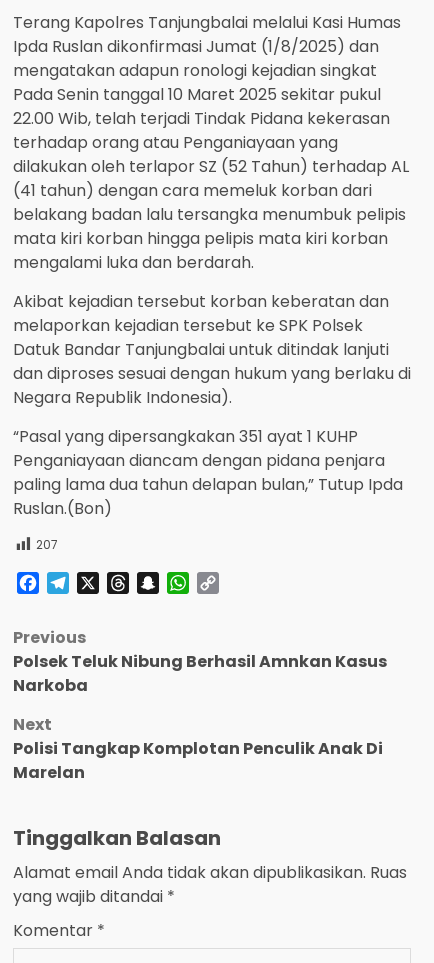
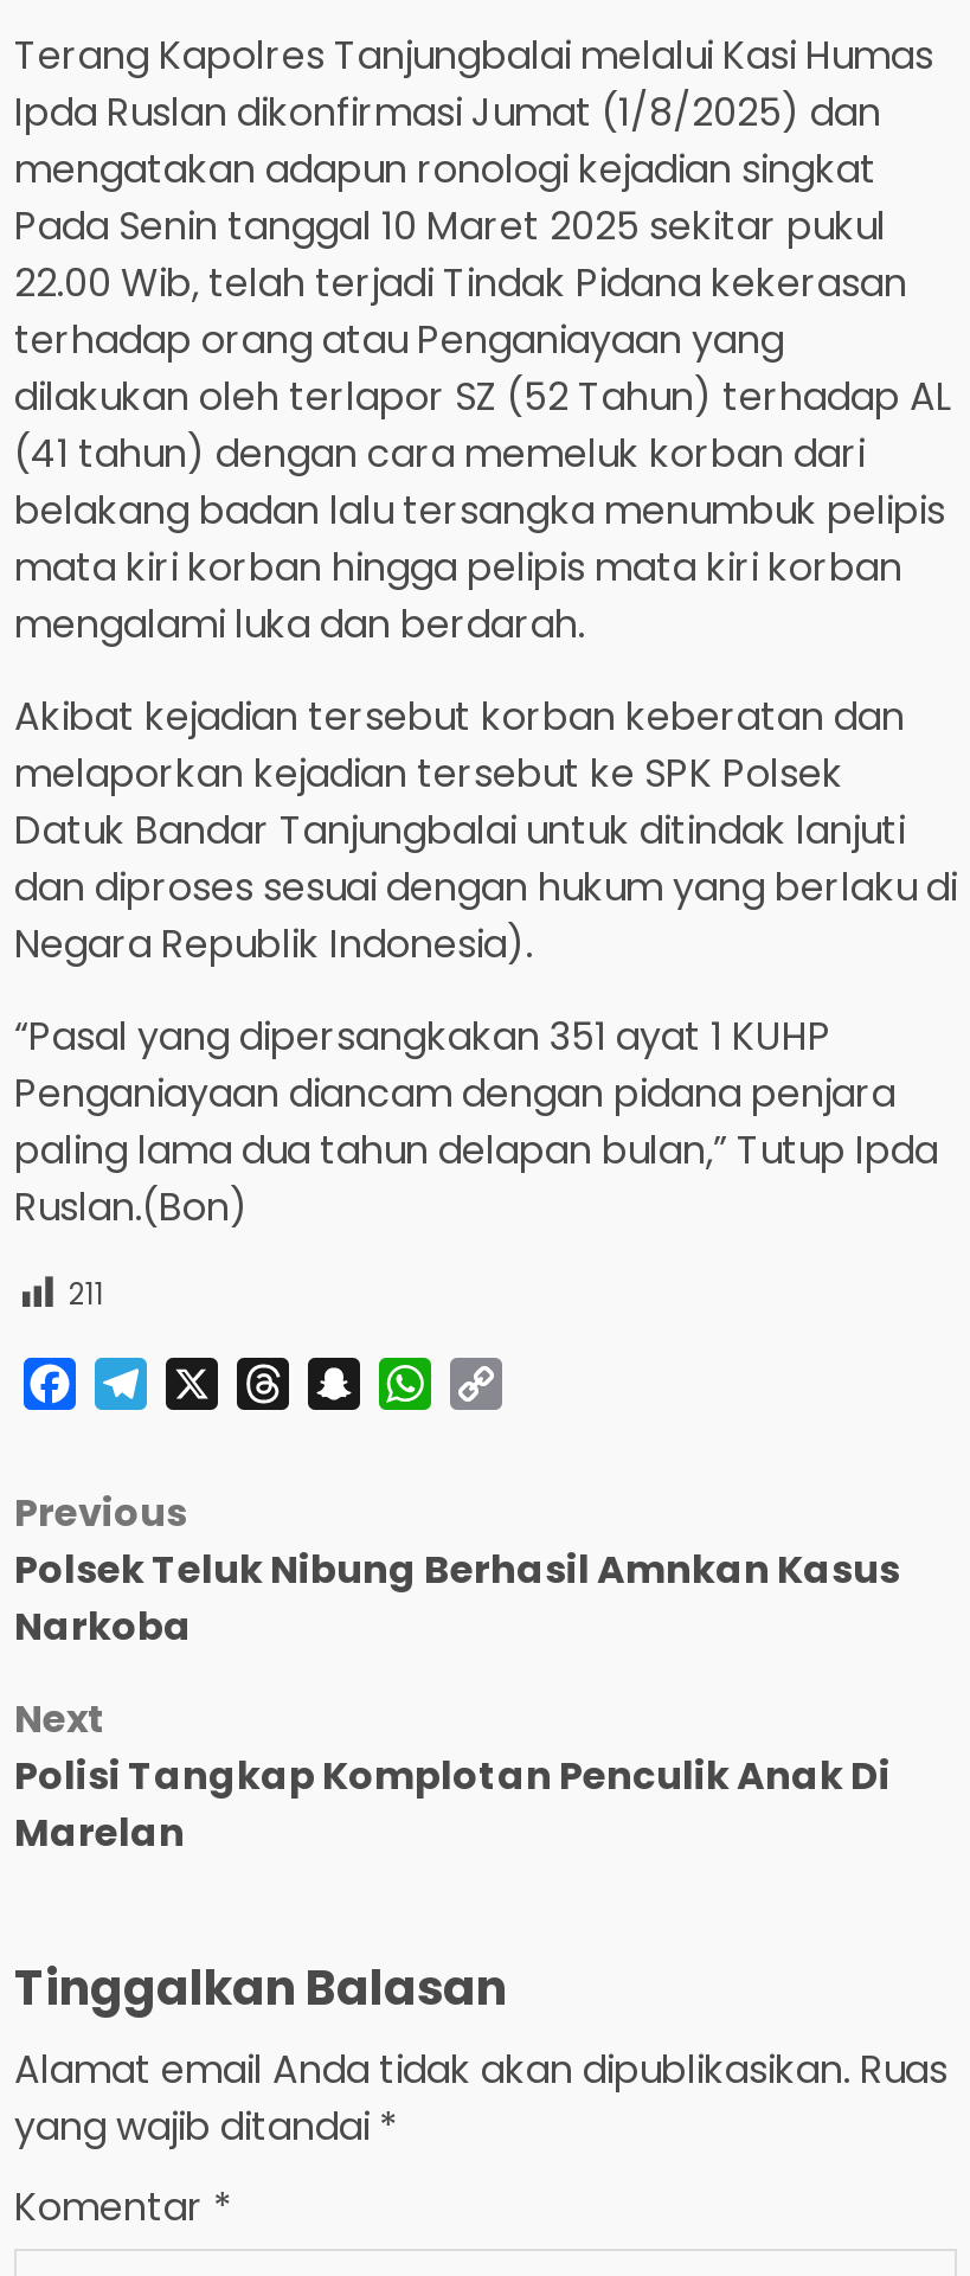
[36,536,58,553] 207 -> [69,1274,104,1314] 211

